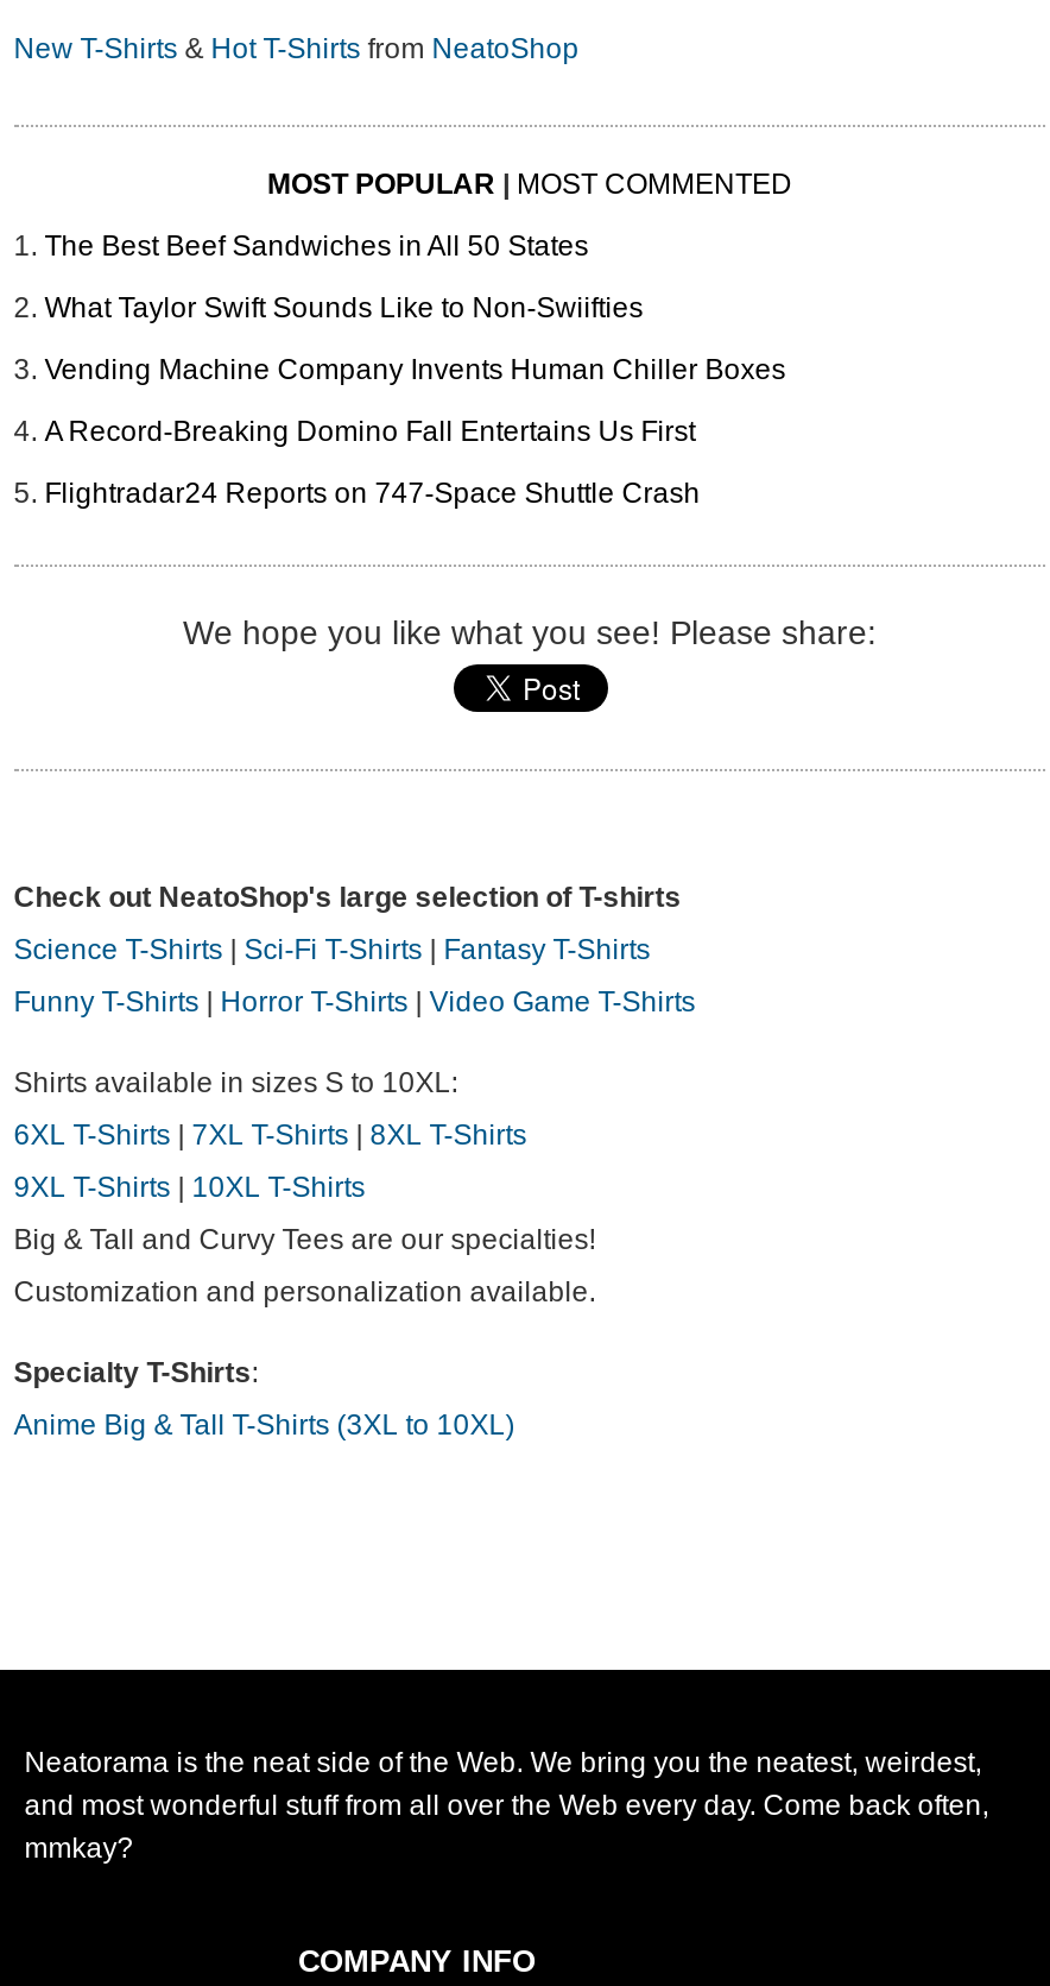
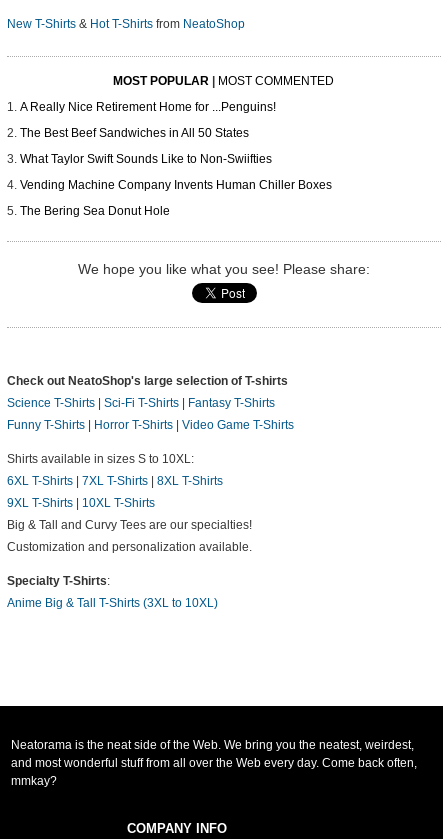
none -> [20,100,276,114] A Really Nice Retirement Home for ...Penguins!
moved [44,231,786,387] -> [20,126,332,192]: The Best Beef Sandwiches in All 50 States | What Taylor Swift Sounds Like to Non-Swiifties | Vending Machine Company Invents Human Chiller Boxes
[44,416,700,511] A Record-Breaking Domino Fall Entertains Us First | Flightradar24 Reports on 747-Space Shuttle Crash -> [20,204,170,218] The Bering Sea Donut Hole

